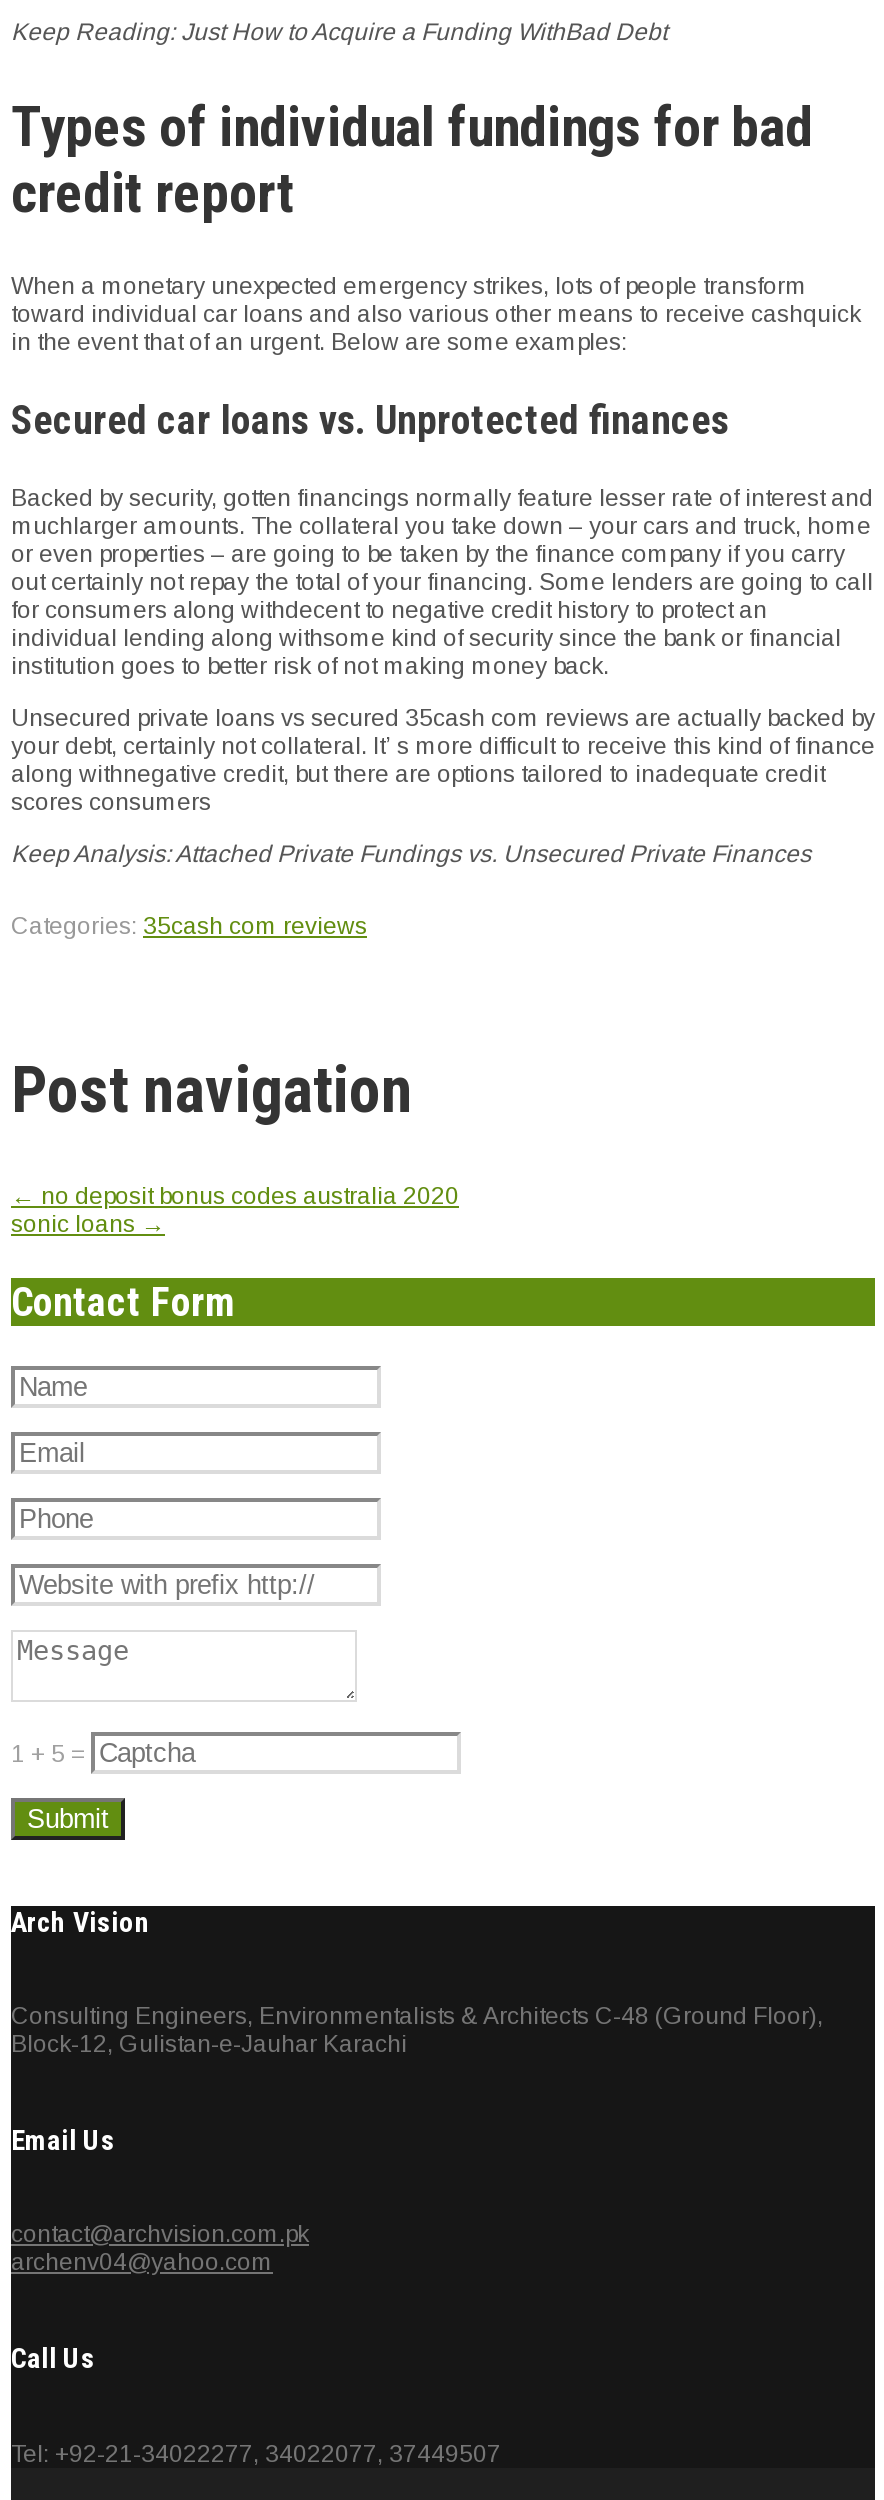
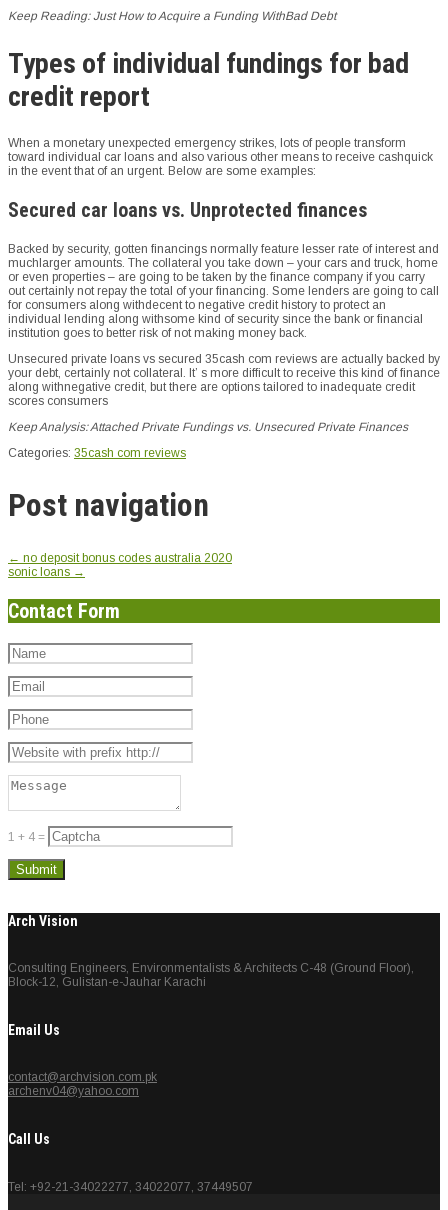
[11,1740,91,1768] 1 + 5 = -> [8,830,48,844] 1 + 4 =

